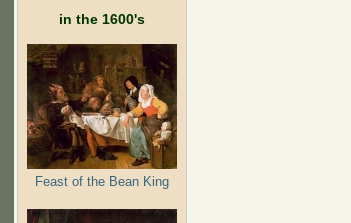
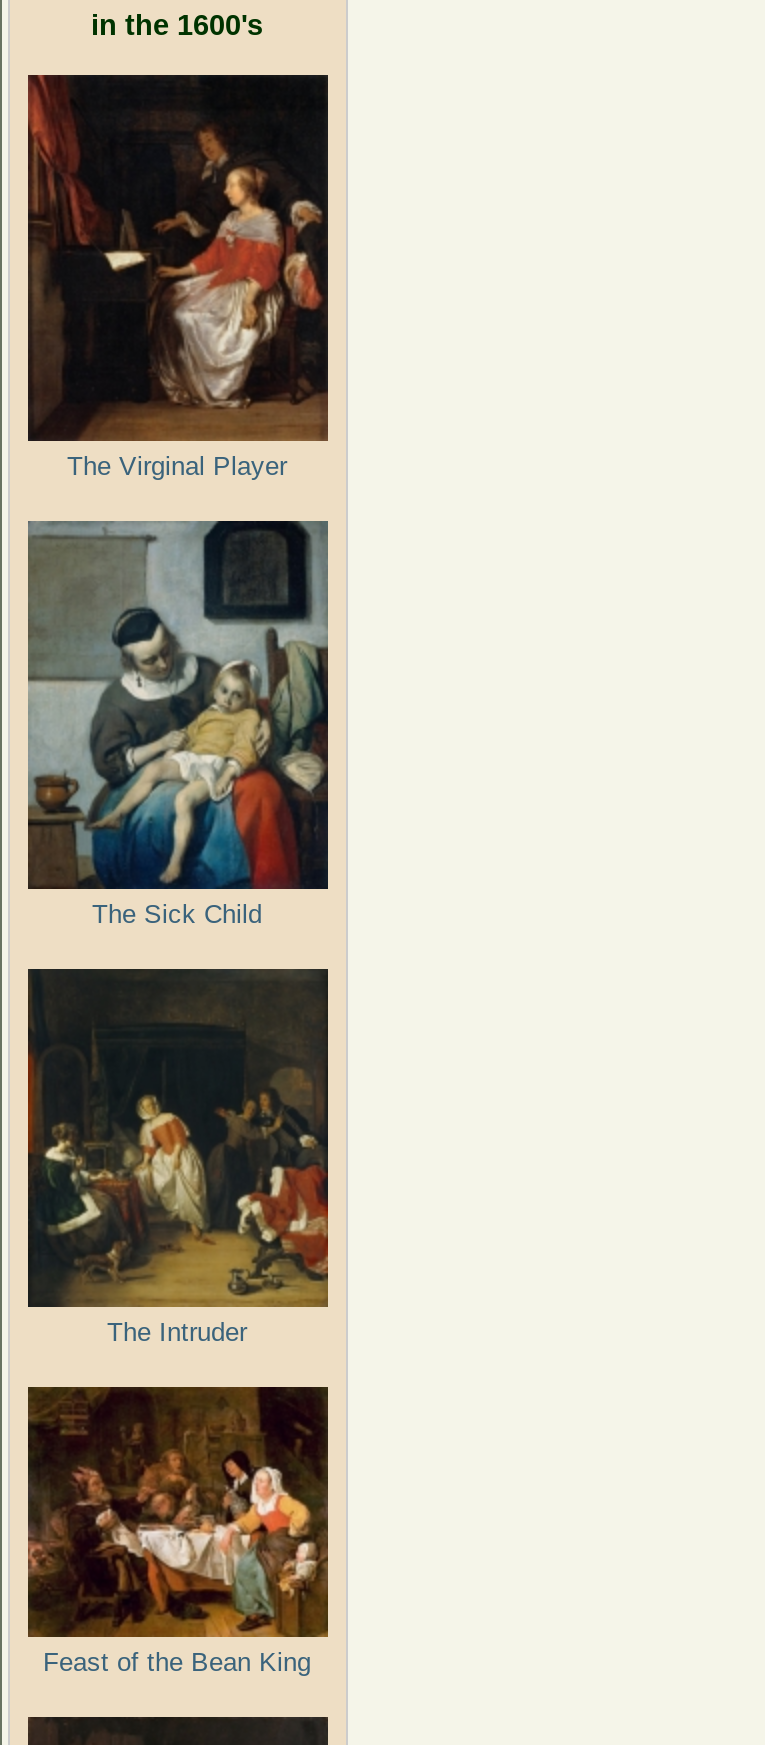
none -> [26,75,330,480] [image] | The Virginal Player
none -> [28,519,328,928] [image] | The Sick Child
none -> [28,967,330,1346] [image] | The Intruder

